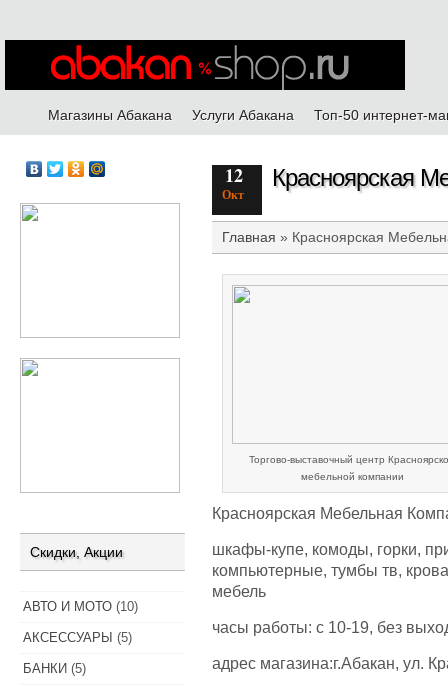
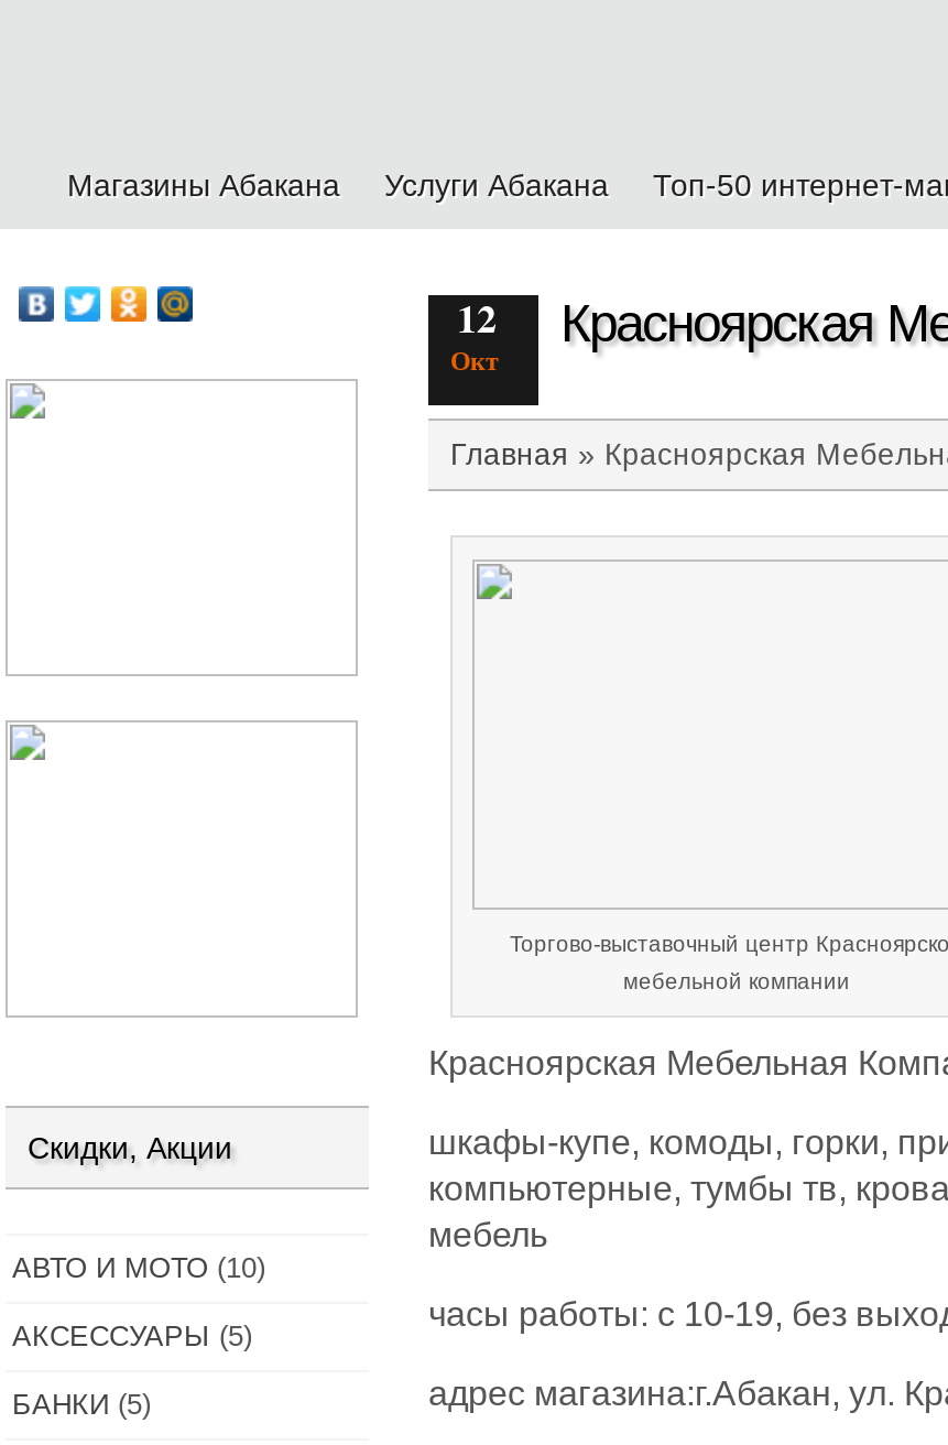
[4,39,406,91] [image] -> none

